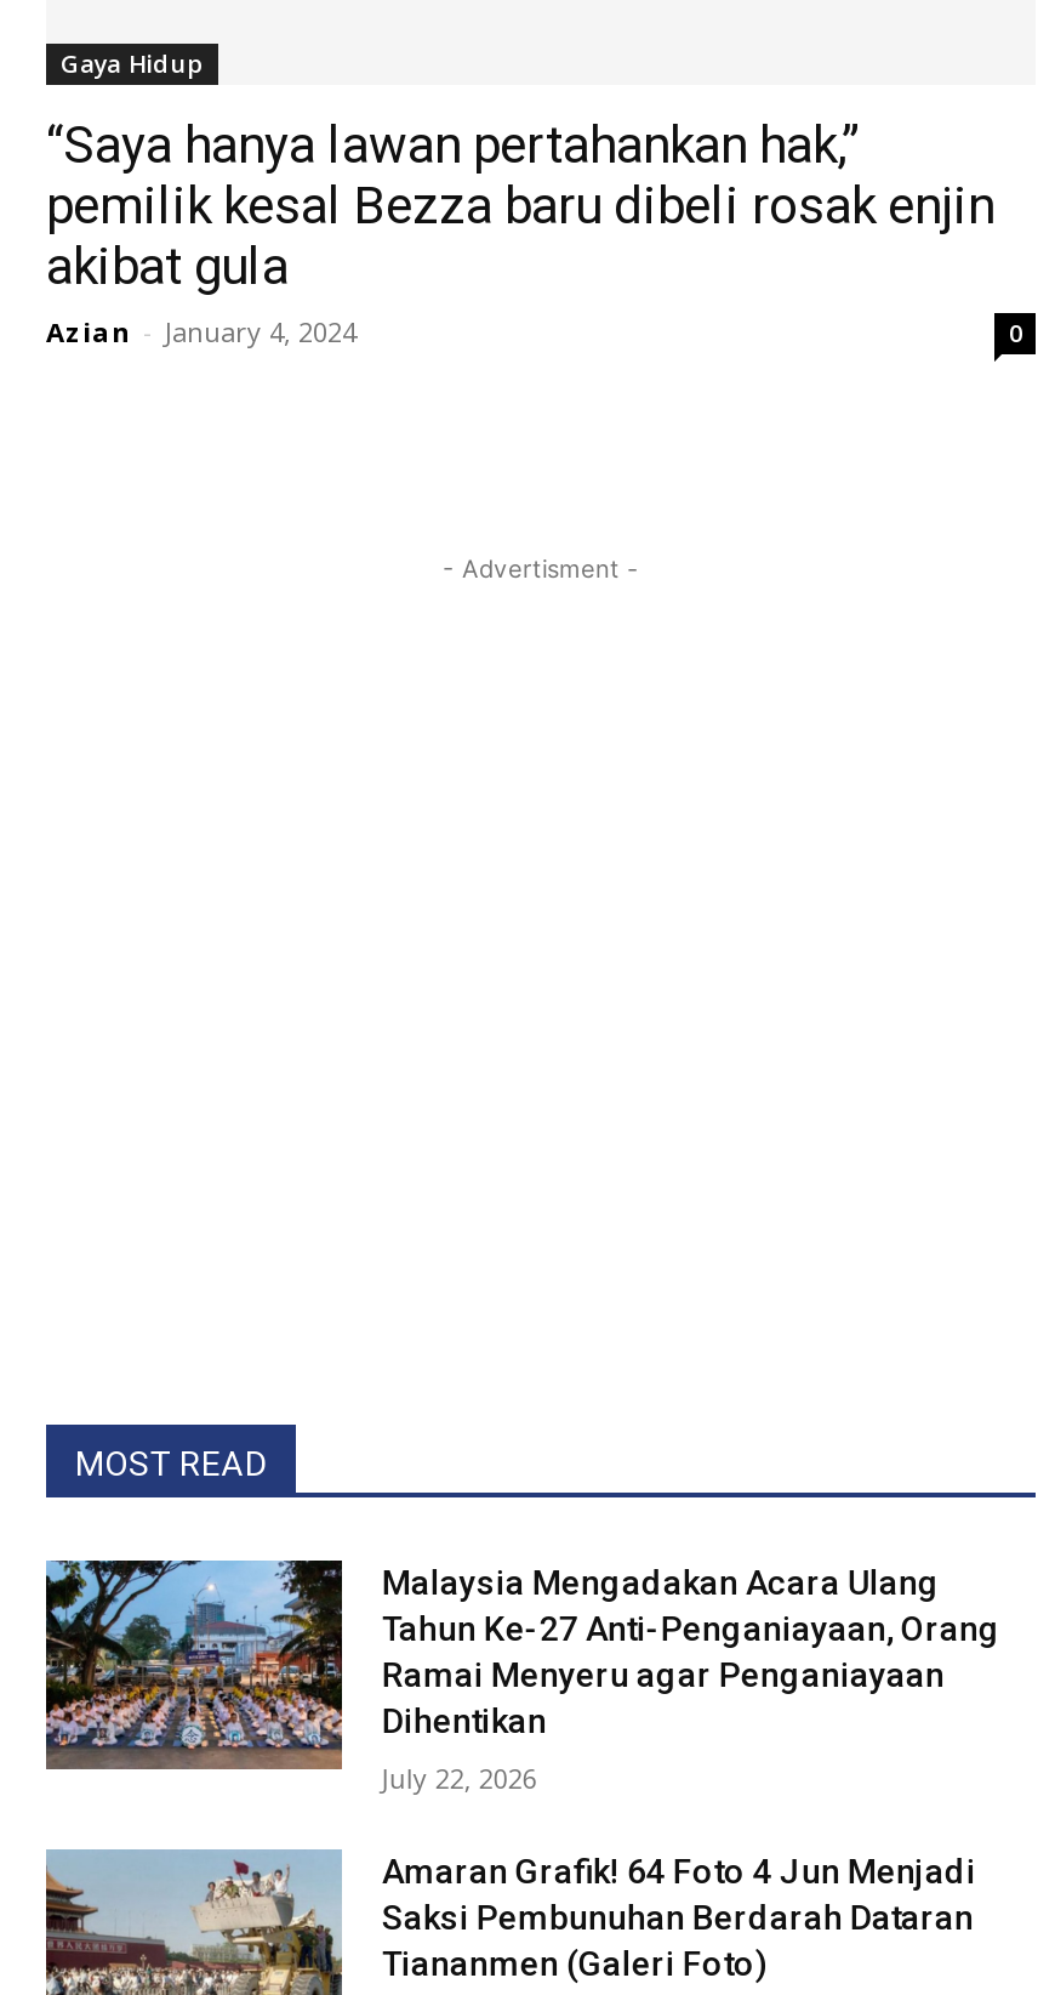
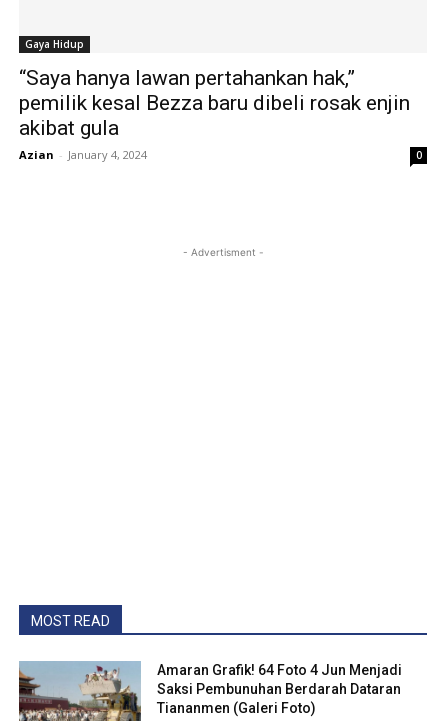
[44,1558,1000,1796] [image] | Malaysia Mengadakan Acara Ulang | Tahun Ke-27 Anti-Penganiayaan, Orang | Ramai Menyeru agar Penganiayaan | Dihentikan | July 22, 2026 -> none

